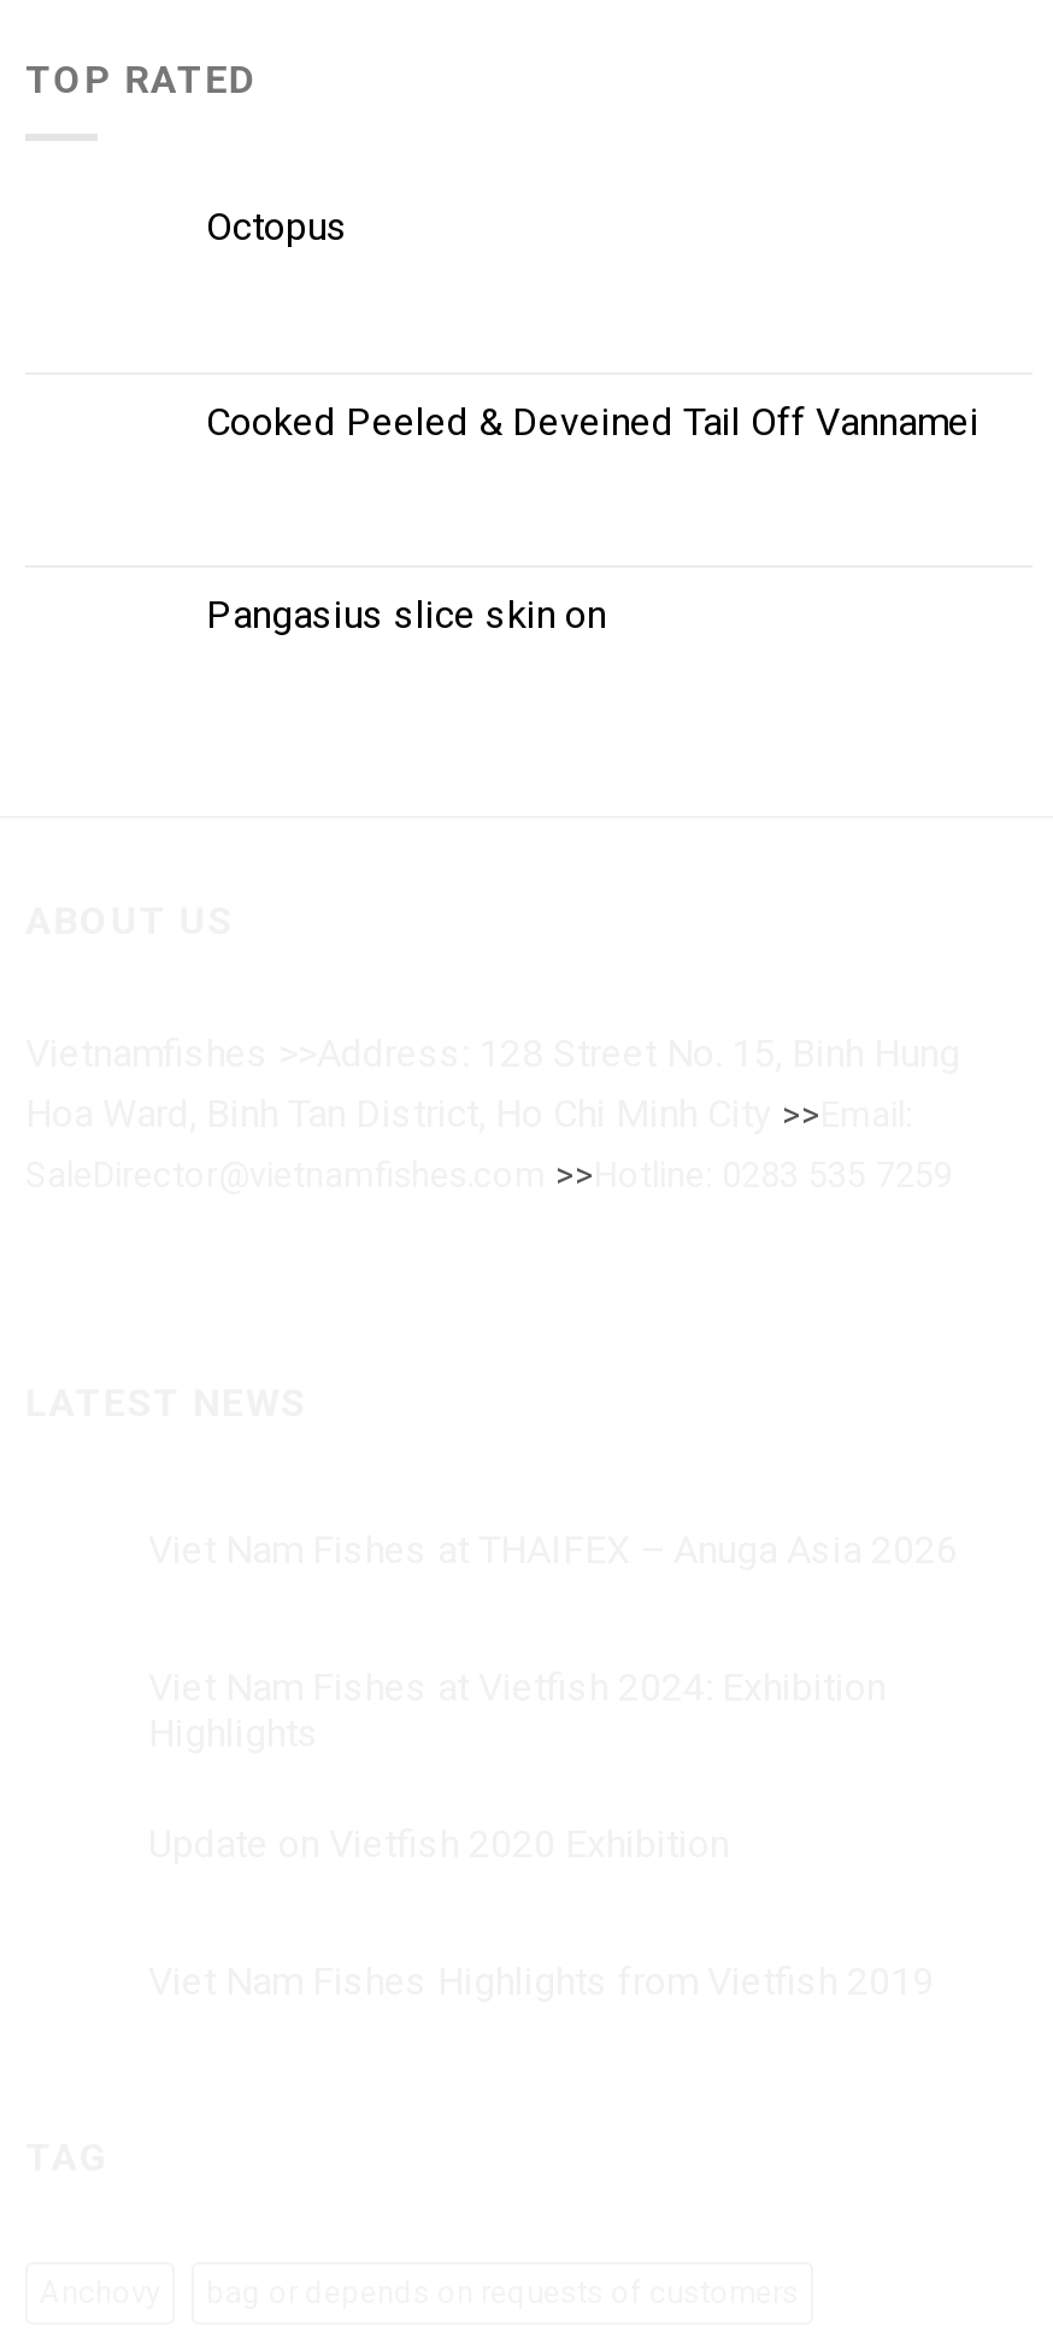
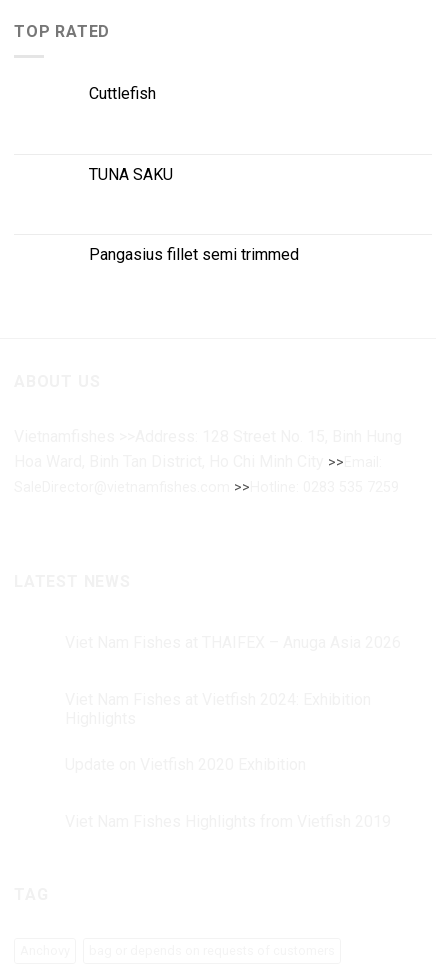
[206,204,348,249] Octopus -> [89,84,156,103] Cuttlefish
[206,399,980,445] Cooked Peeled & Deveined Tail Off Vannamei -> [89,165,173,184] TUNA SAKU
[206,592,606,638] Pangasius slice skin on -> [89,245,299,264] Pangasius fillet semi trimmed

